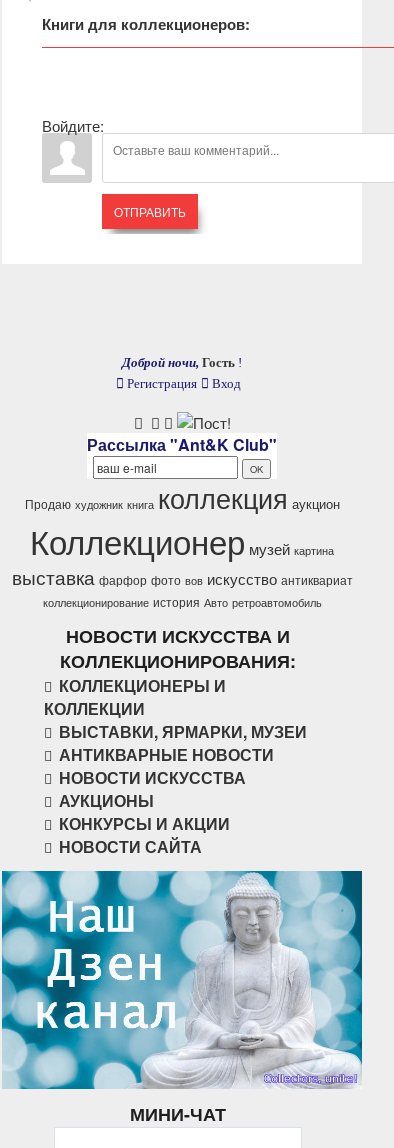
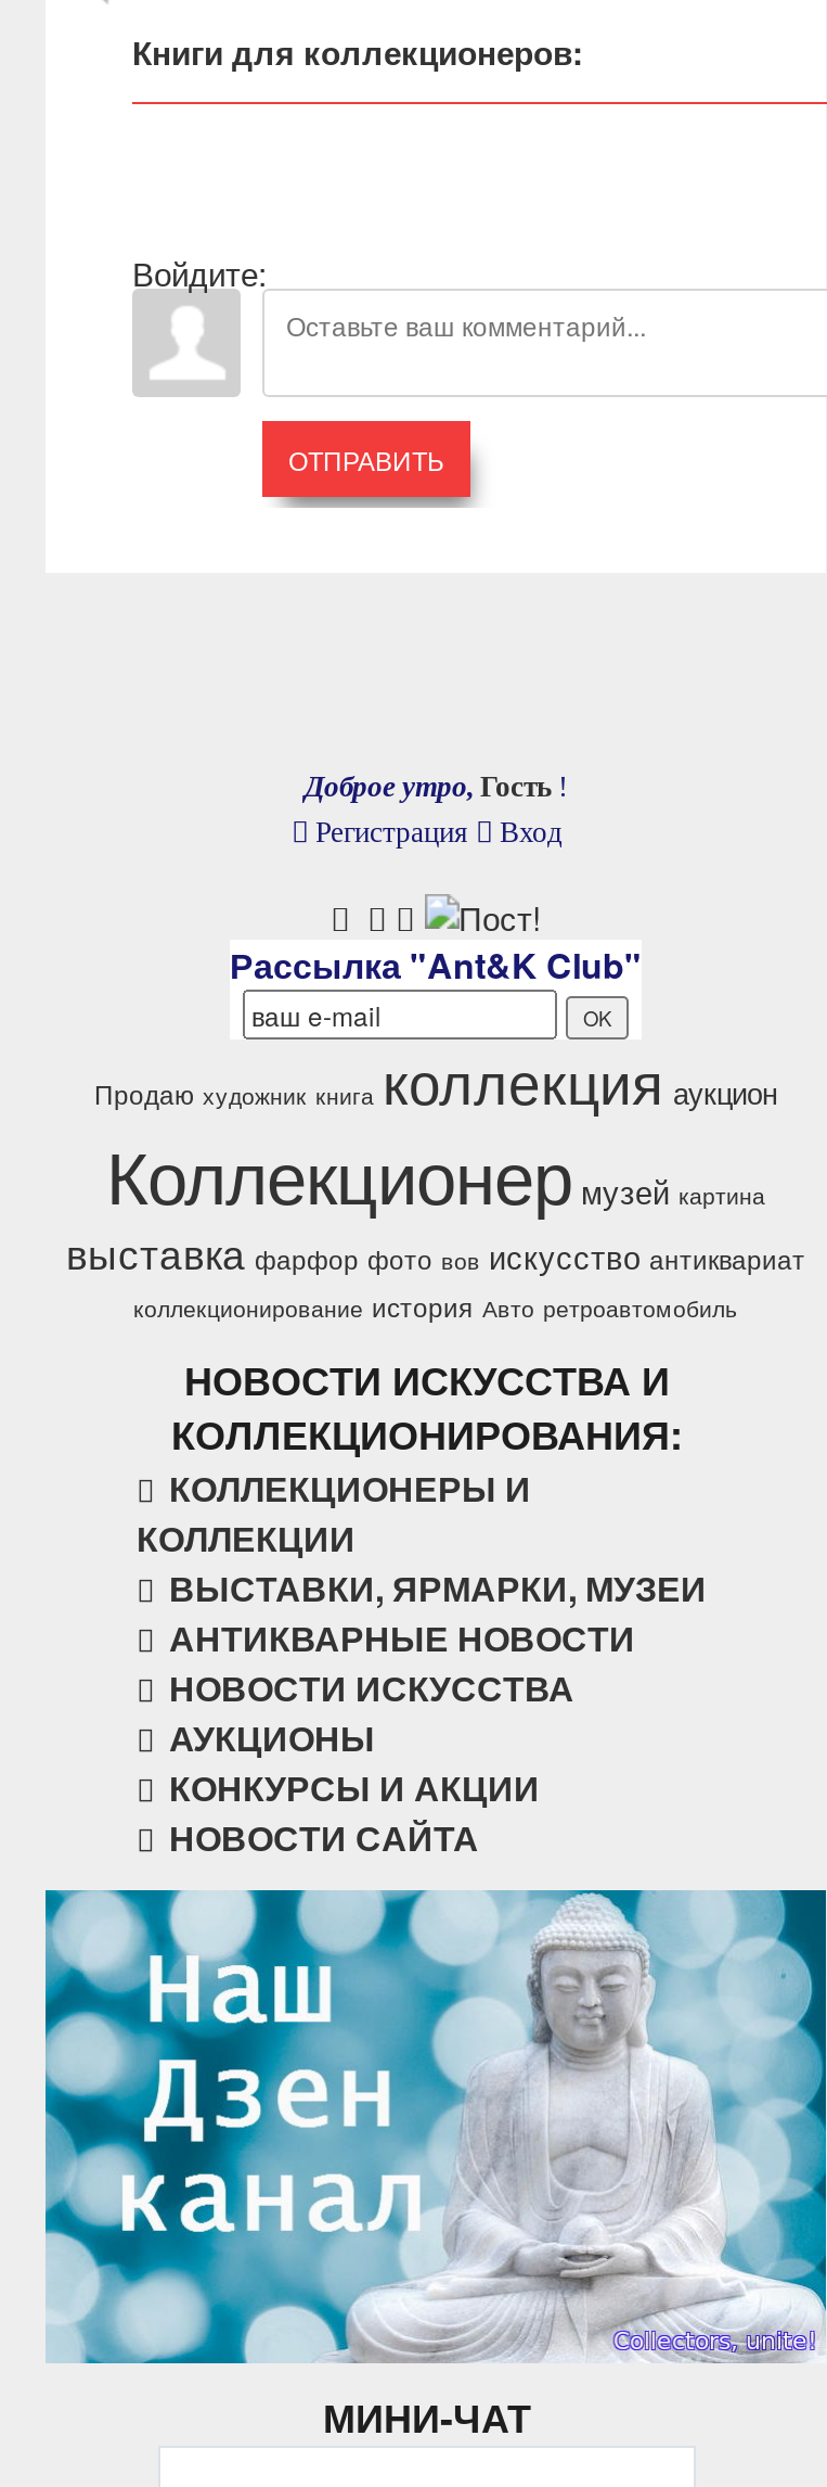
[122,355,242,370] Доброй ночи, Гость ! -> [305,770,567,803] Доброе утро, Гость !

